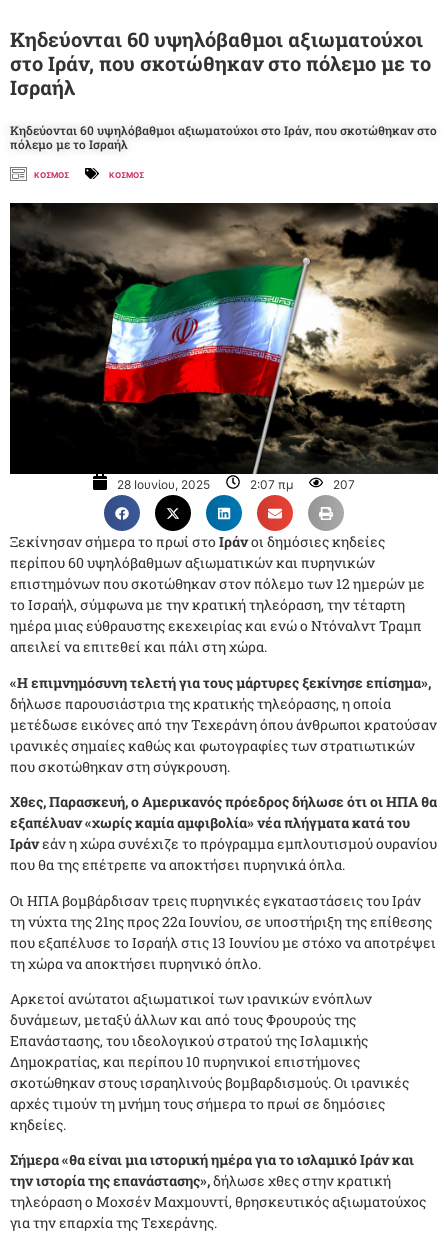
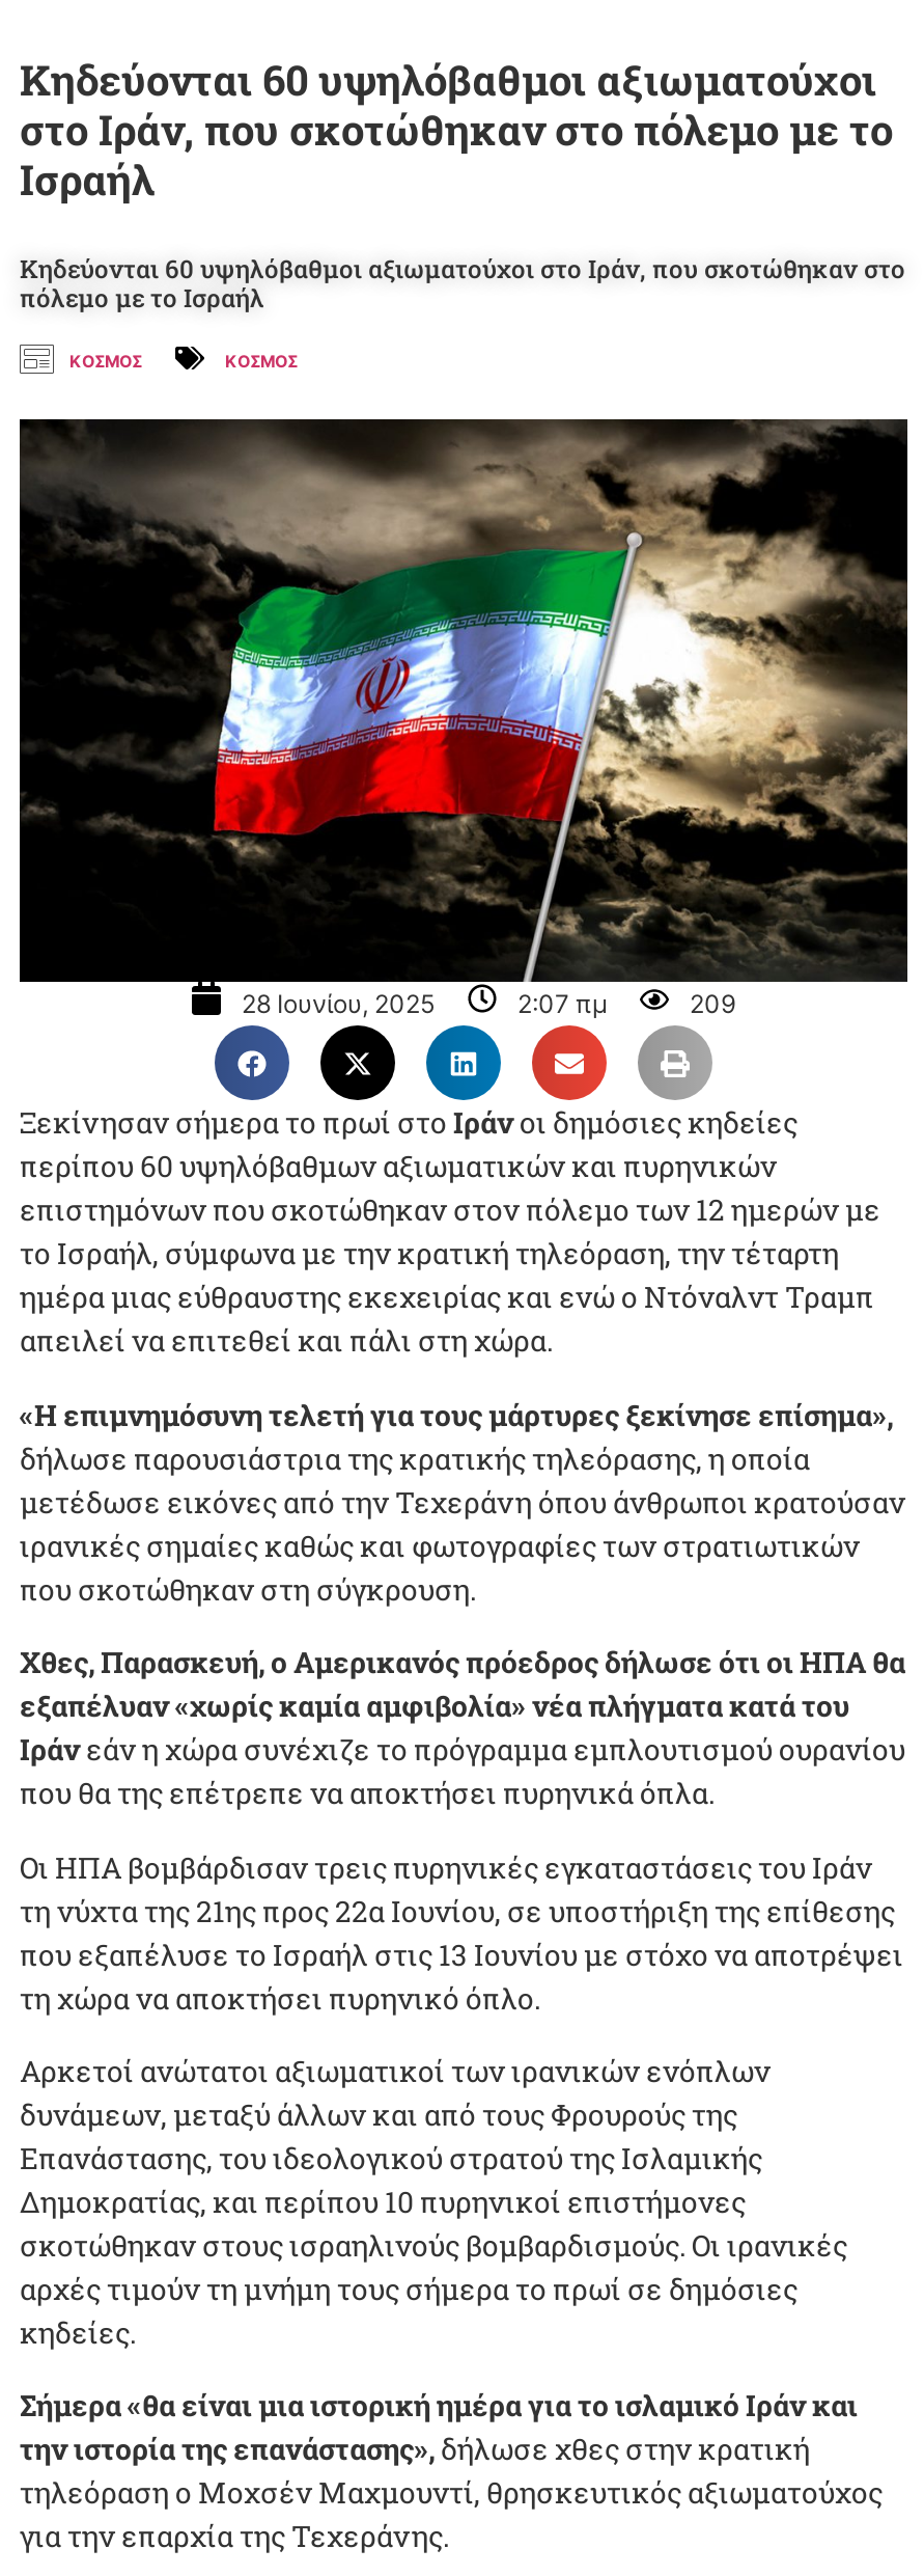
[333,477,355,492] 207 -> [690,988,735,1019] 209

